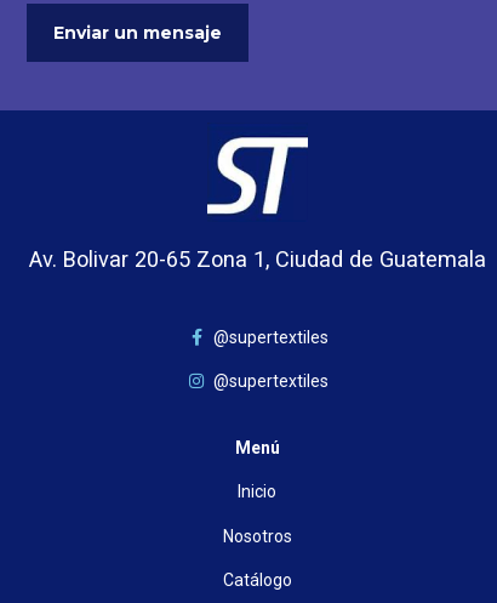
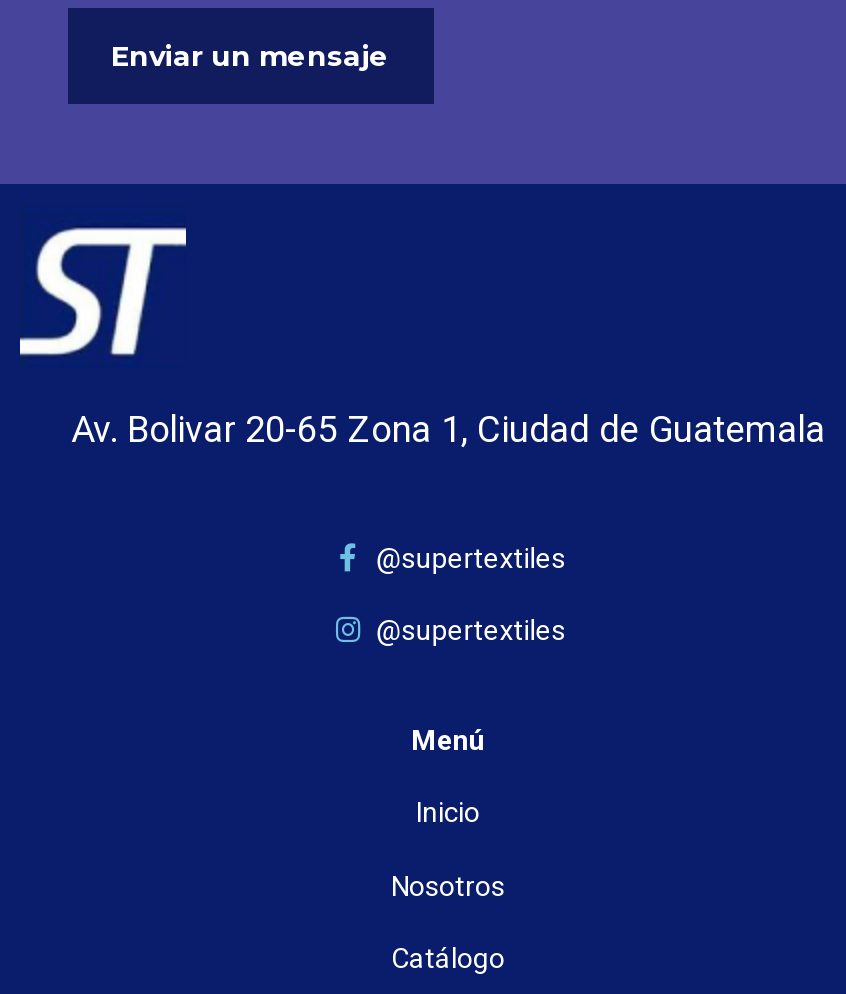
none -> [18,226,188,358] [image]
[206,136,309,215] [image] -> none

